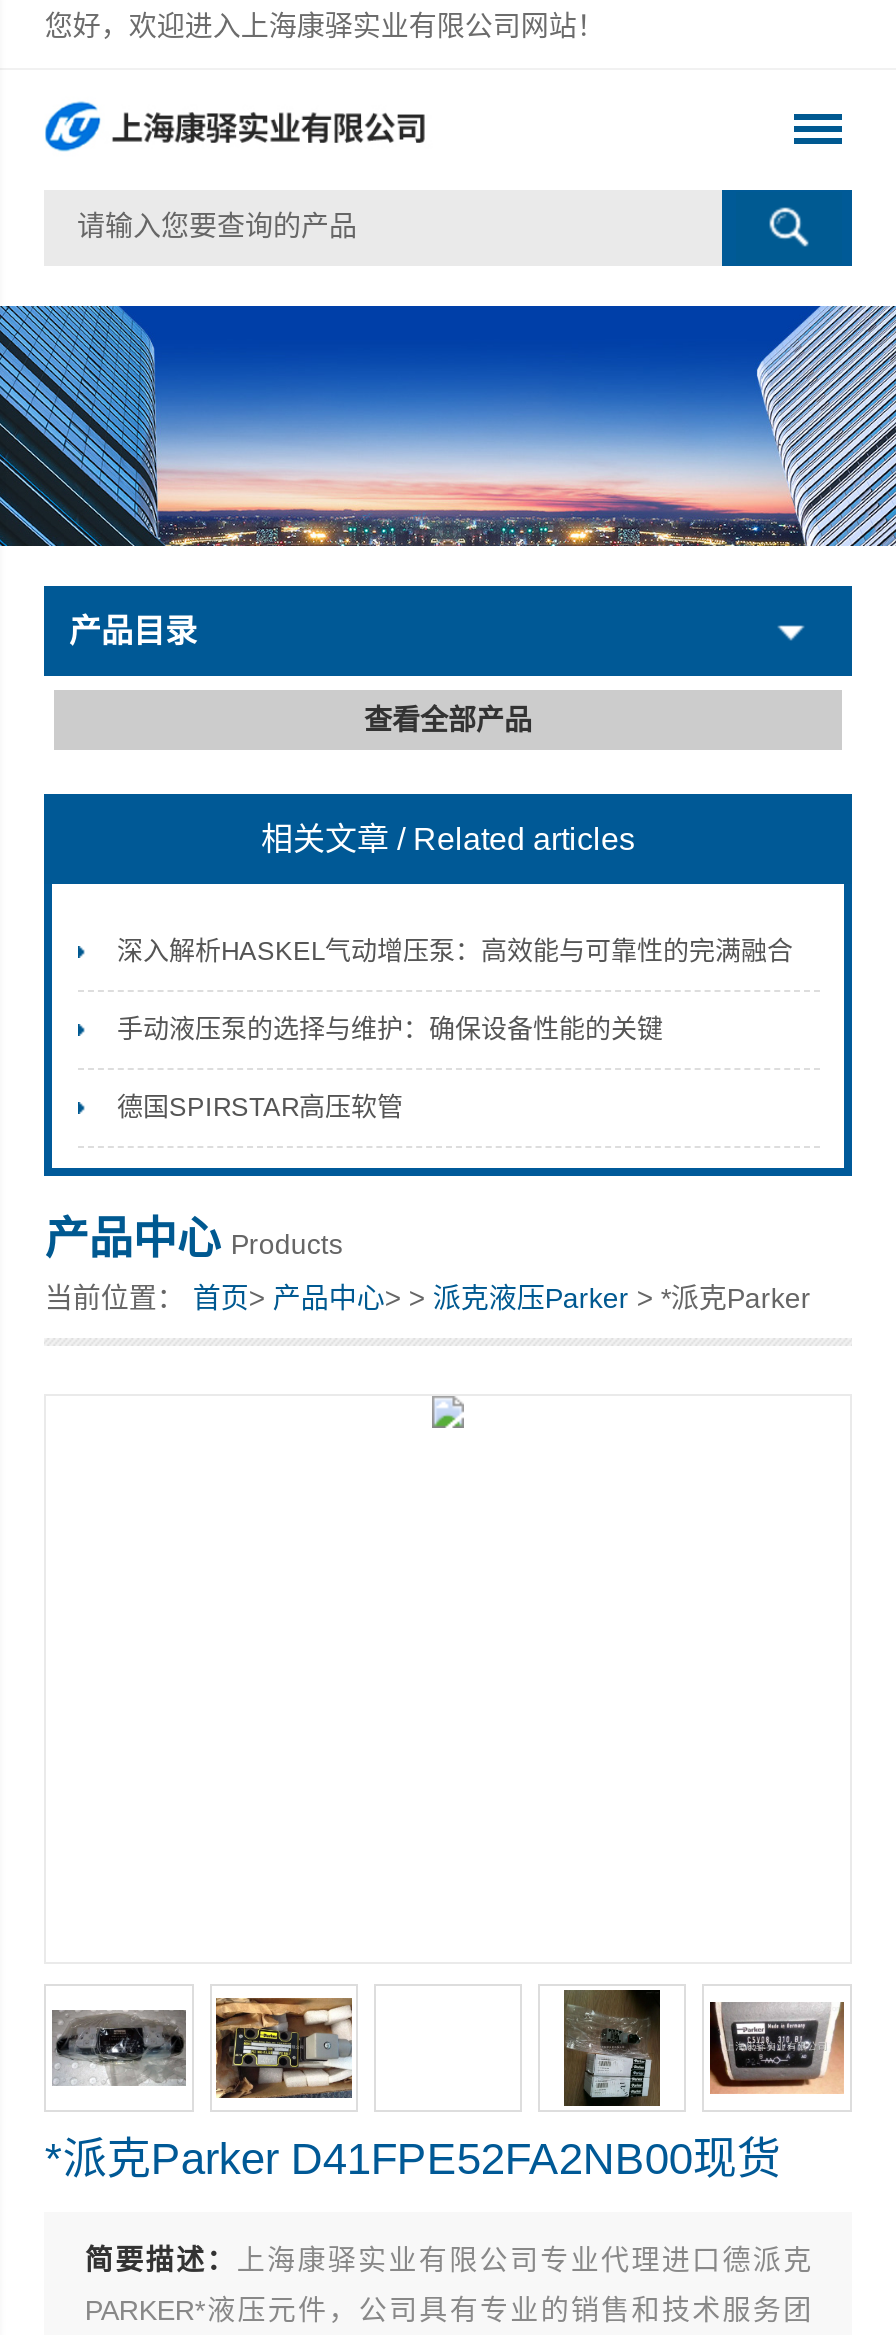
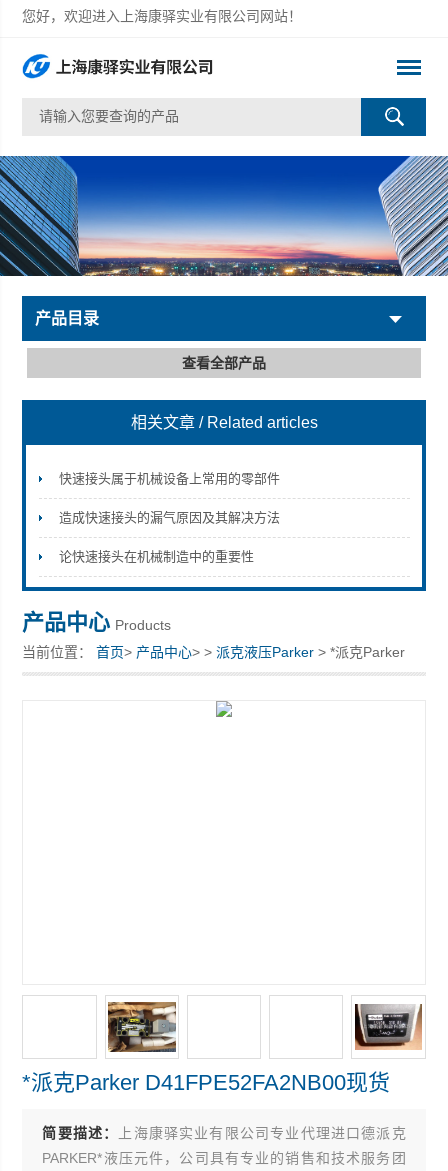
[117,936,793,966] 深入解析HASKEL气动增压泵：高效能与可靠性的完满融合 -> [58,471,279,486] 快速接头属于机械设备上常用的零部件
[117,1014,663,1044] 手动液压泵的选择与维护：确保设备性能的关键 -> [58,510,279,525] 造成快速接头的漏气原因及其解决方法
[117,1092,403,1122] 德国SPIRSTAR高压软管 -> [58,549,253,564] 论快速接头在机械制造中的重要性
[562,1988,662,2108] [image] -> none
[50,2008,188,2086] [image] -> none

